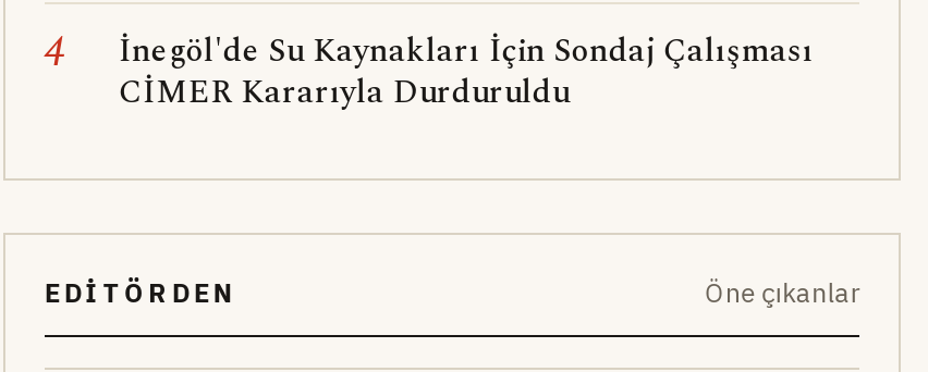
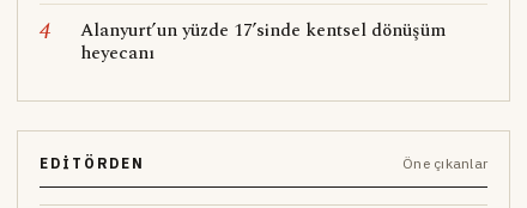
[119,26,813,117] İnegöl'de Su Kaynakları İçin Sondaj Çalışması | CİMER Kararıyla Durduruldu -> [80,17,445,67] Alanyurt’un yüzde 17’sinde kentsel dönüşüm | heyecanı

